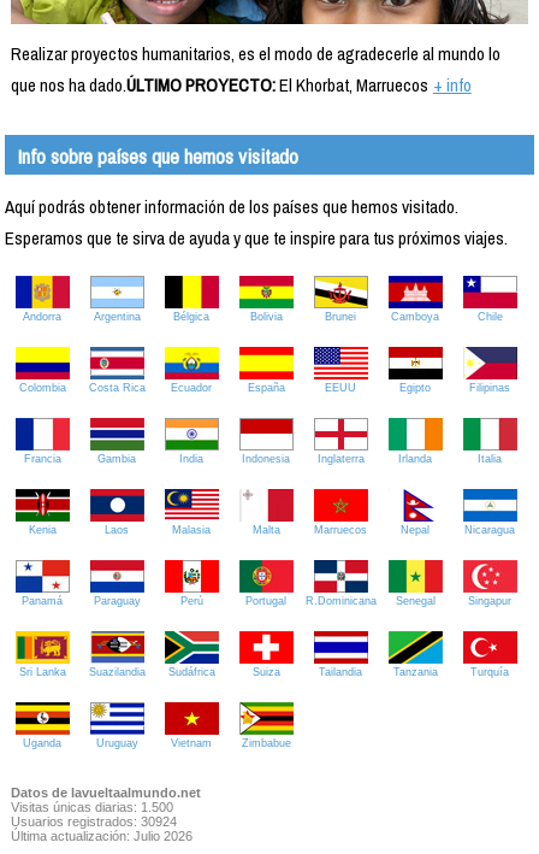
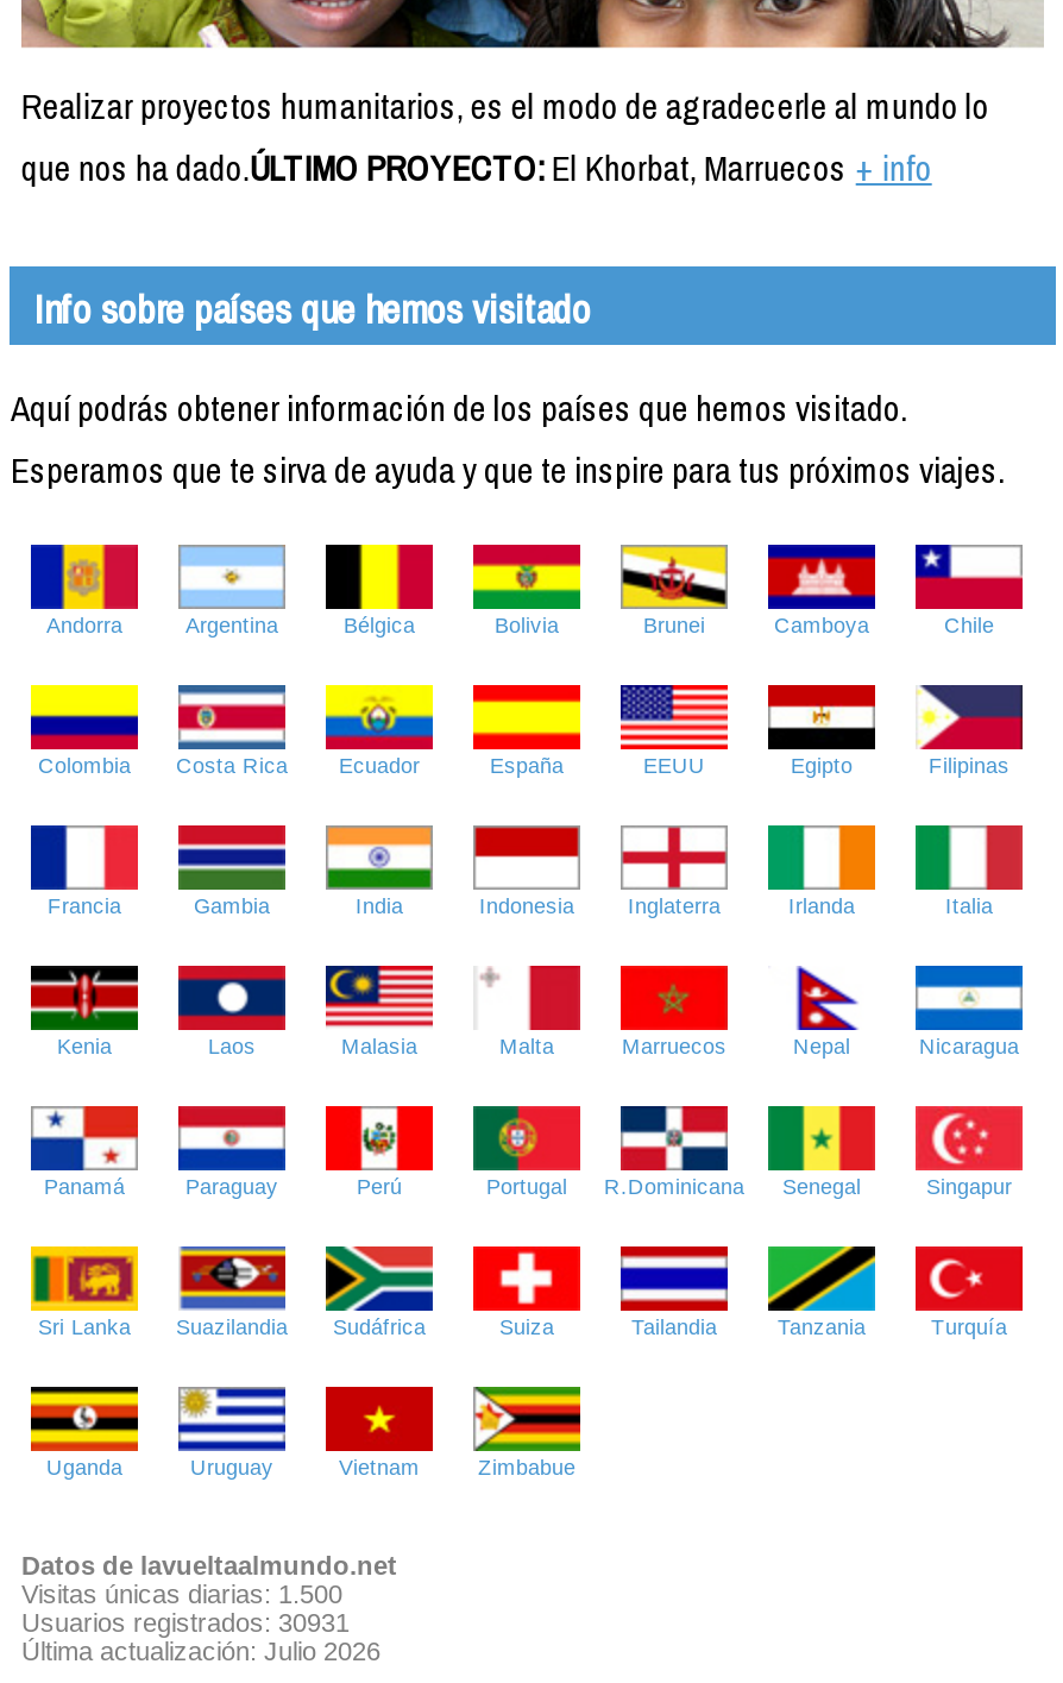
[11,815,177,829] Usuarios registrados: 30924 -> [21,1609,350,1638] Usuarios registrados: 30931

